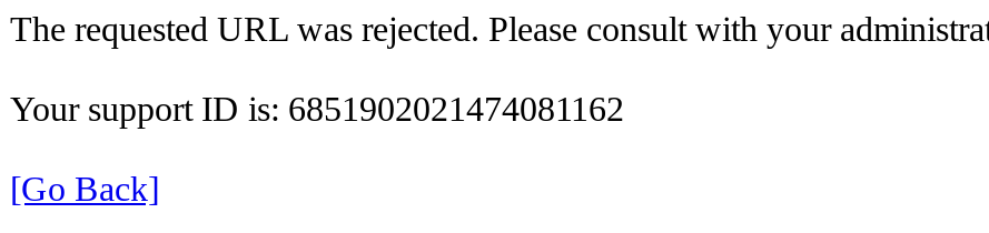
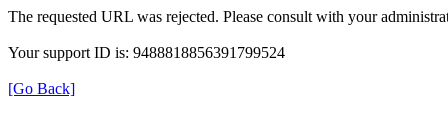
[10,90,624,128] Your support ID is: 6851902021474081162 -> [8,44,285,61] Your support ID is: 9488818856391799524

